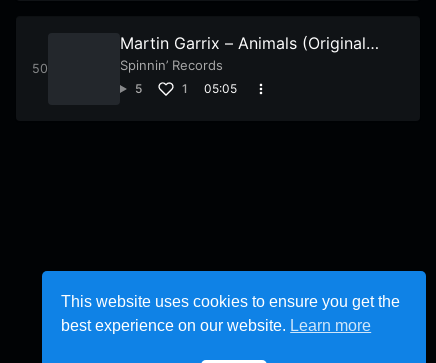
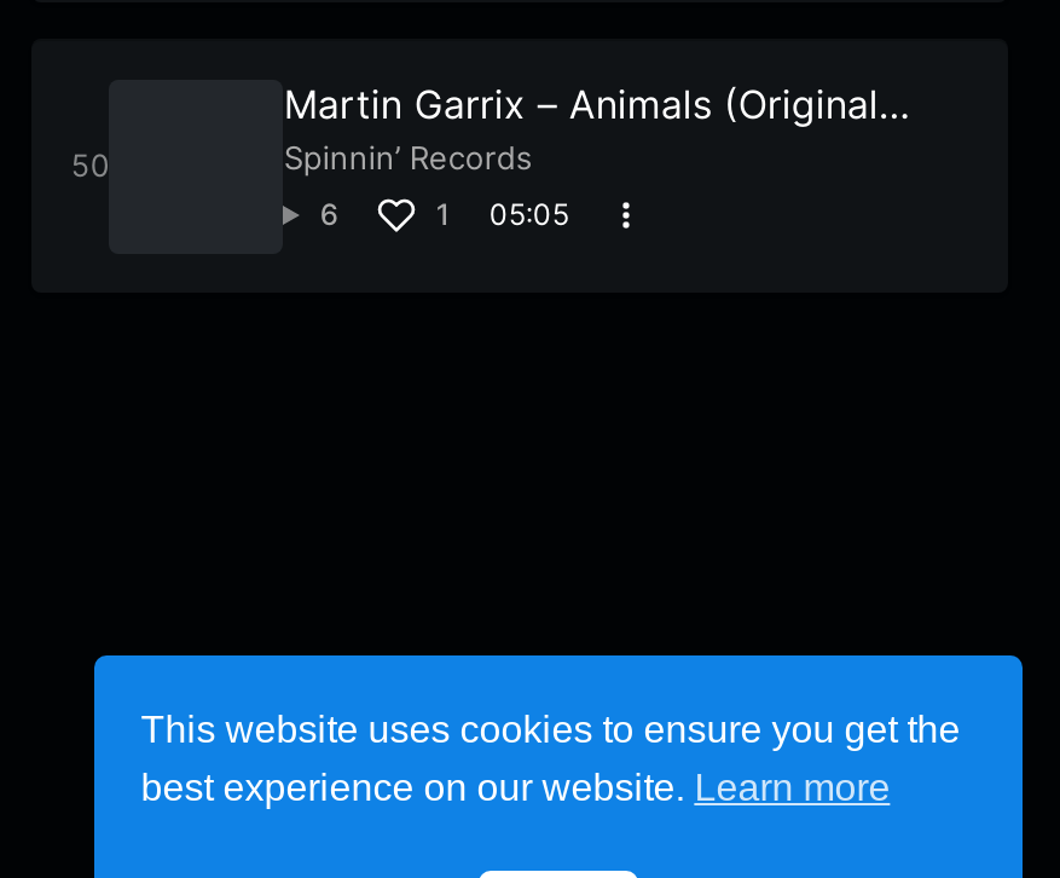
[135,81,142,96] 5 -> [320,197,339,233] 6

